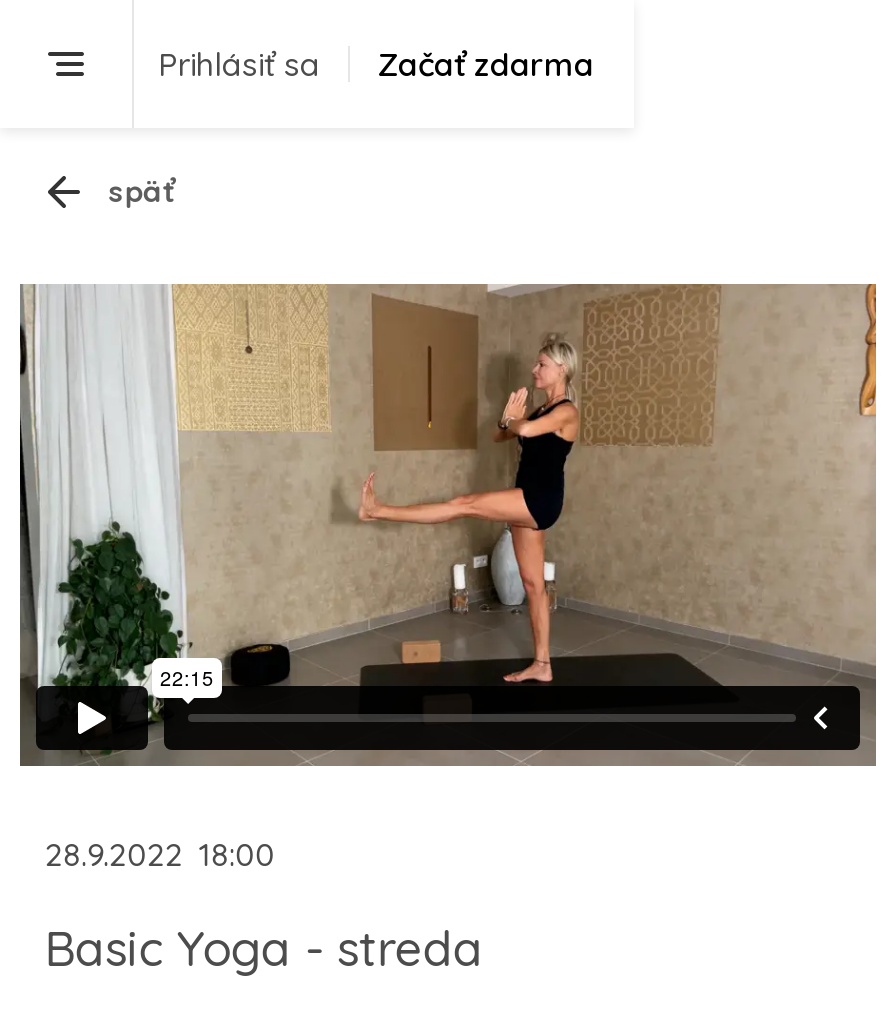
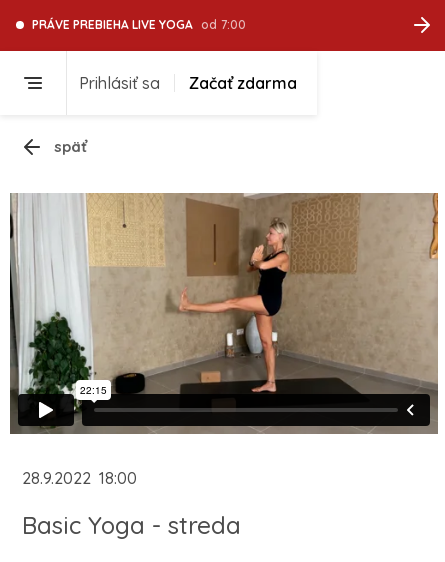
none -> [32,17,246,32] PRÁVE PREBIEHA LIVE YOGA od 7:00

